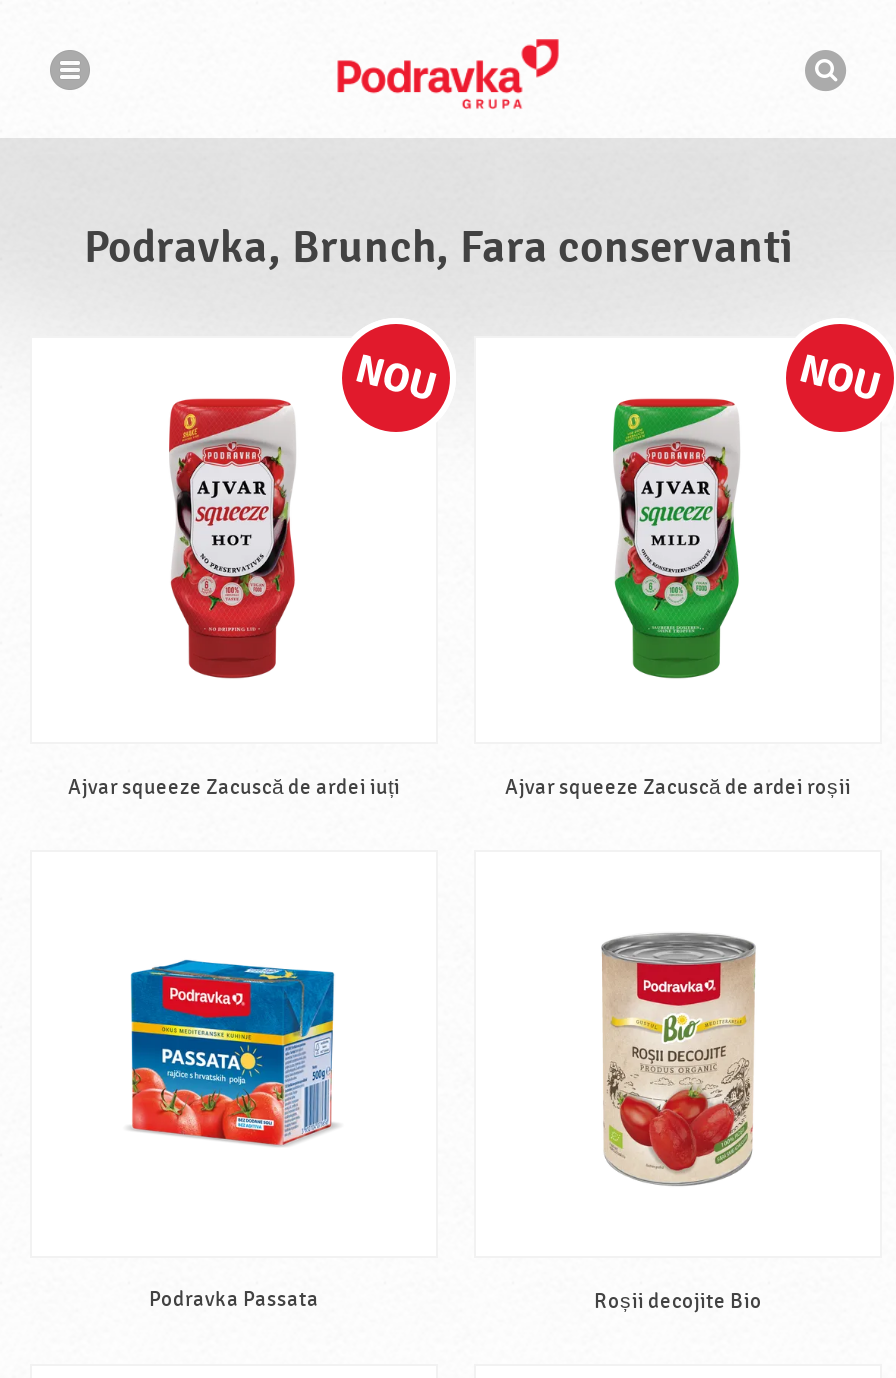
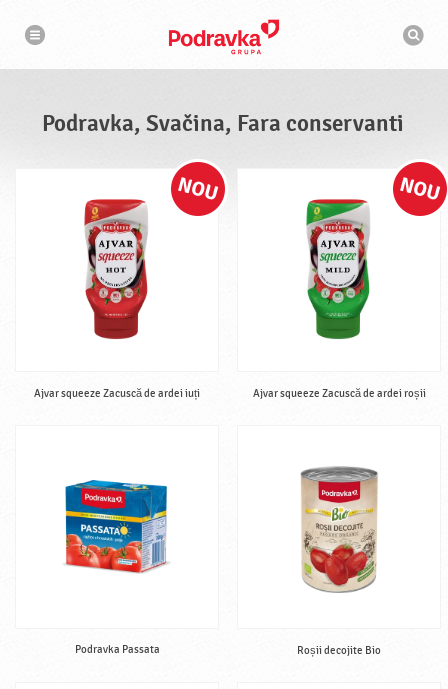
[84,220,794,276] Podravka, Brunch, Fara conservanti -> [42,110,404,138] Podravka, Svačina, Fara conservanti

